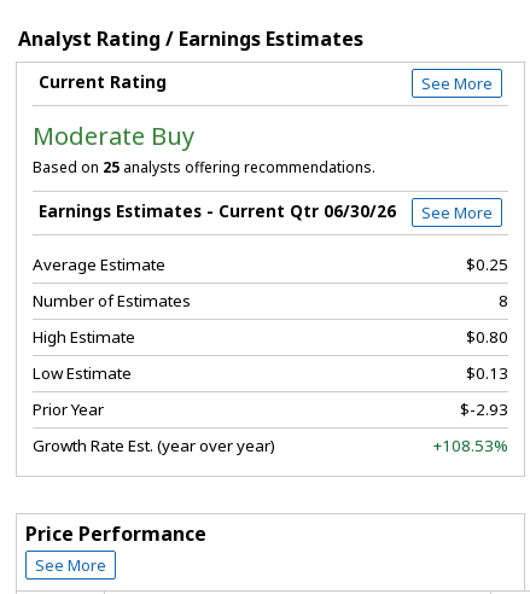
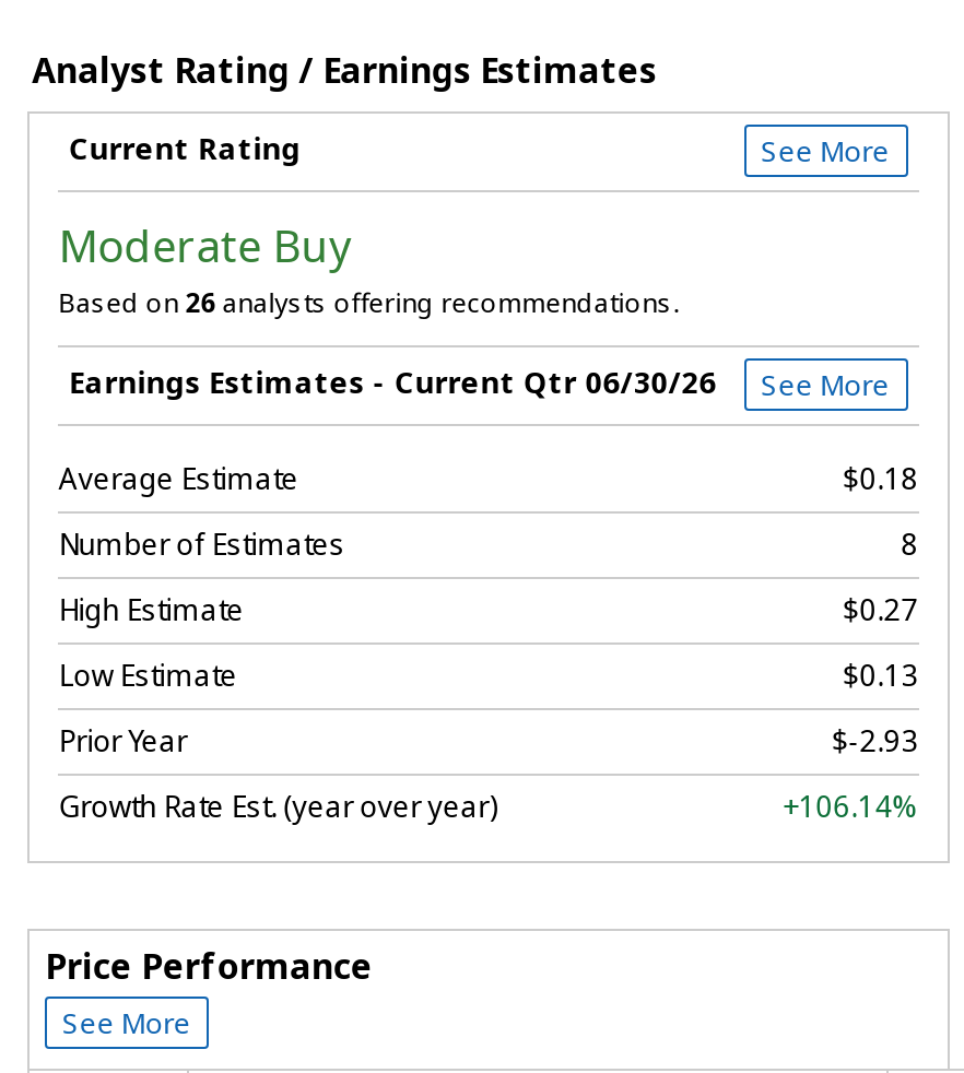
[33,157,376,178] Based on 25 analysts offering recommendations. -> [58,285,679,322] Based on 26 analysts offering recommendations.
[466,254,508,276] $0.25 -> [842,460,919,499] $0.18
[466,326,508,348] $0.80 -> [842,591,919,630] $0.27
[433,435,508,457] +108.53% -> [783,788,919,827] +106.14%

